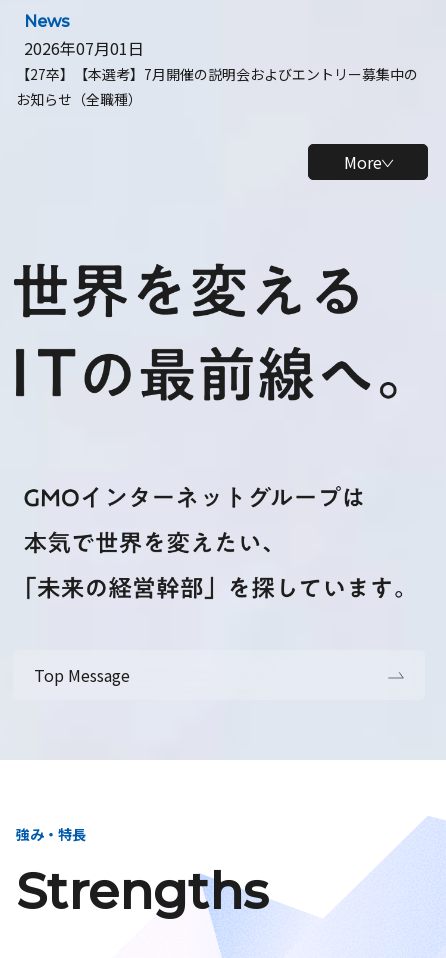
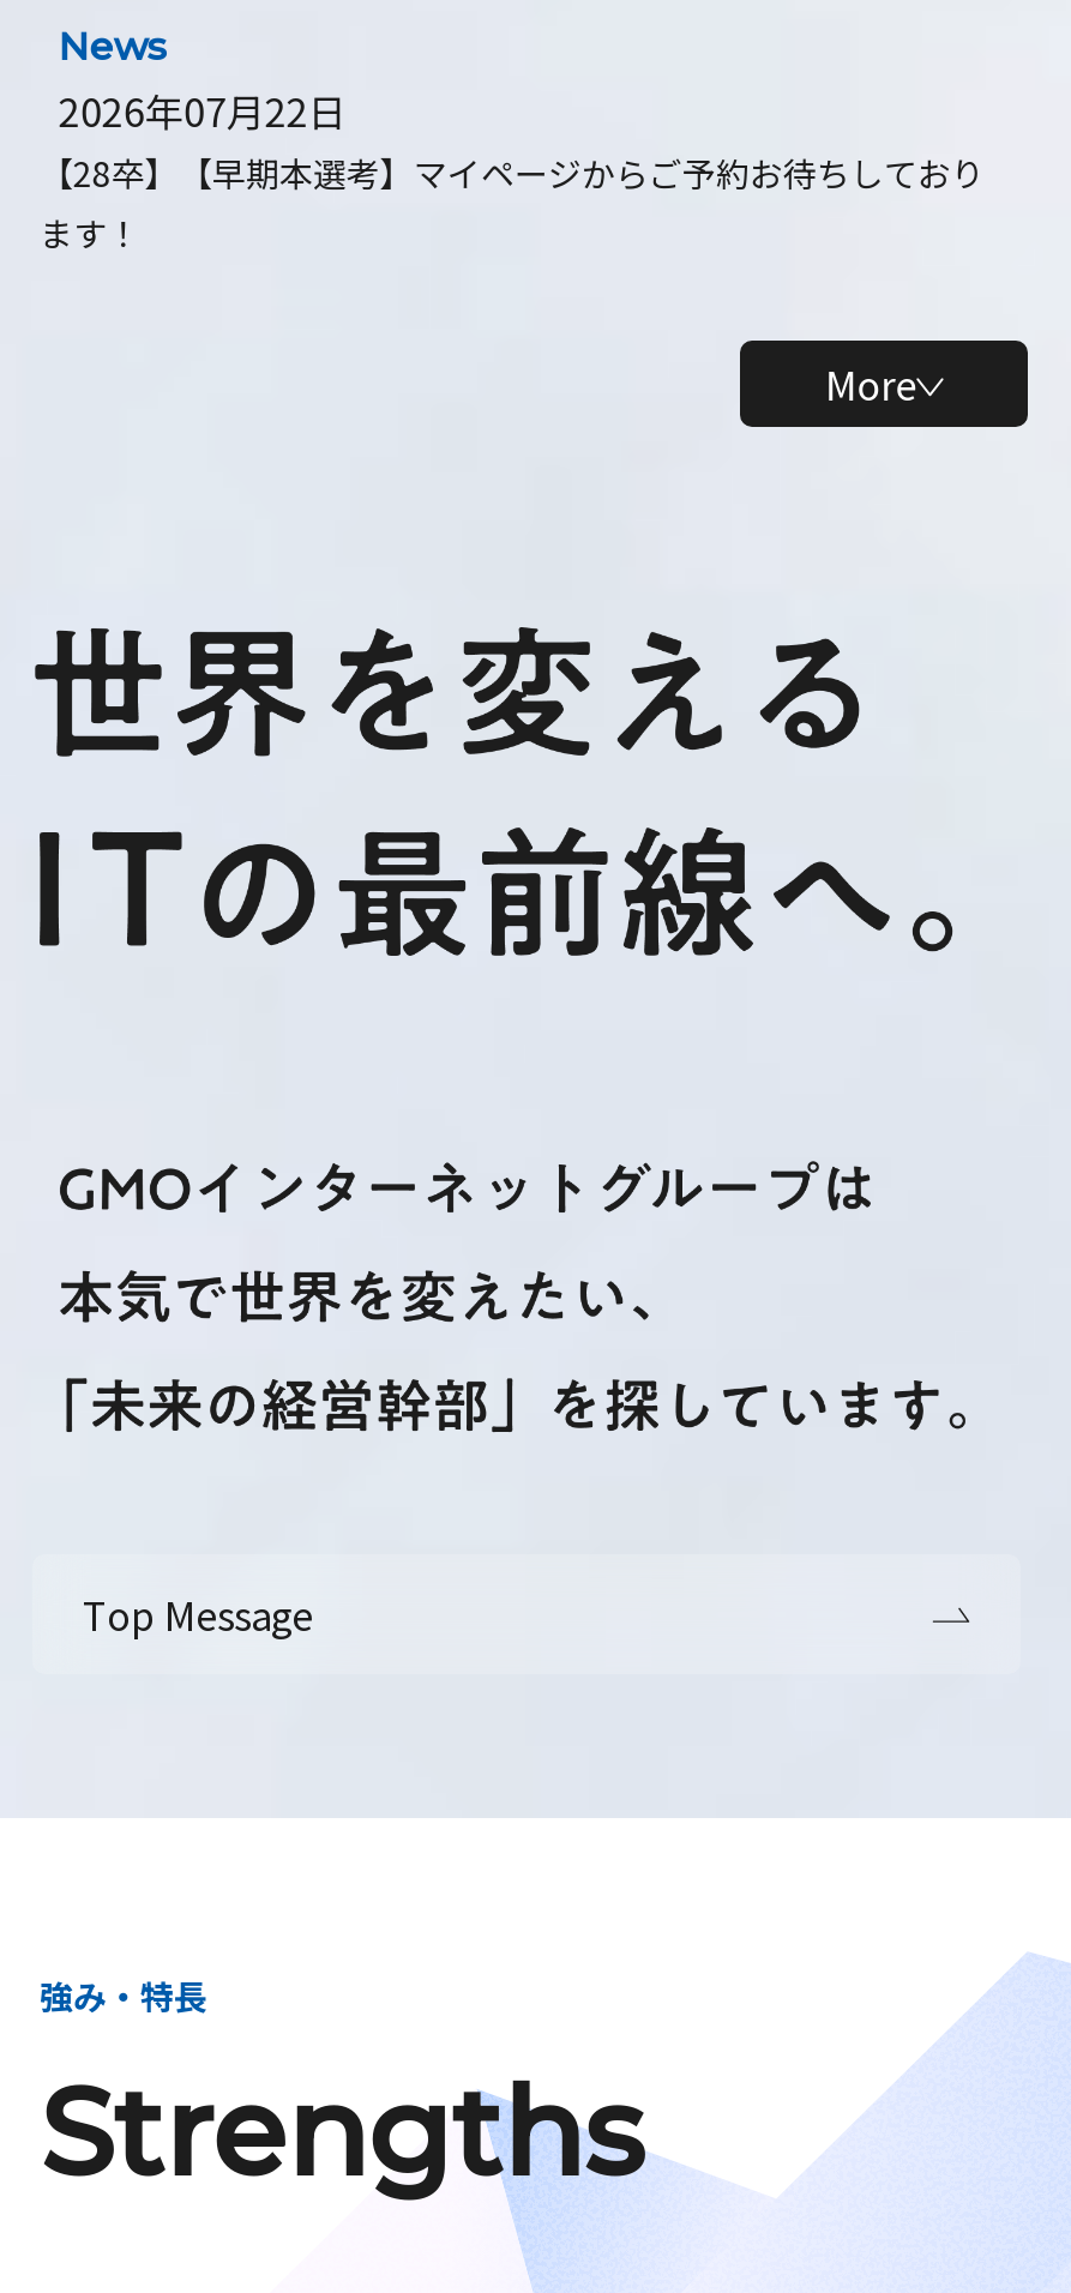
[16,36,418,109] 2026年07月01日 | 【27卒】【本選考】7月開催の説明会およびエントリー募集中の | お知らせ（全職種） -> [39,82,984,257] 2026年07月22日 | 【28卒】【早期本選考】マイページからご予約お待ちしており | ます！

